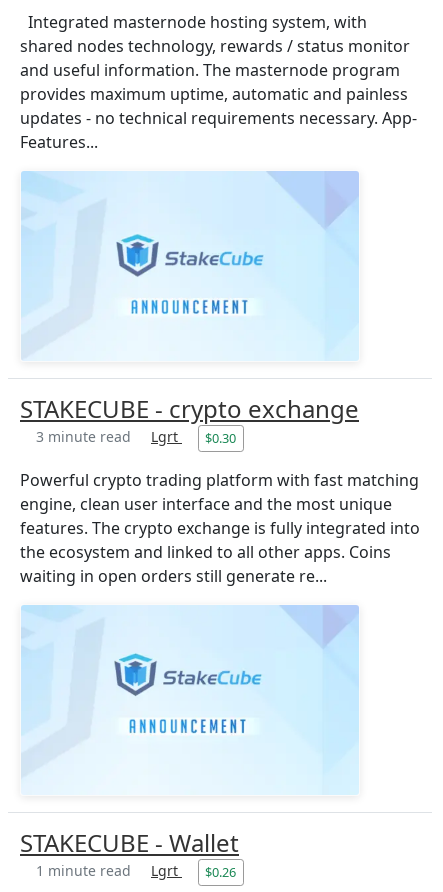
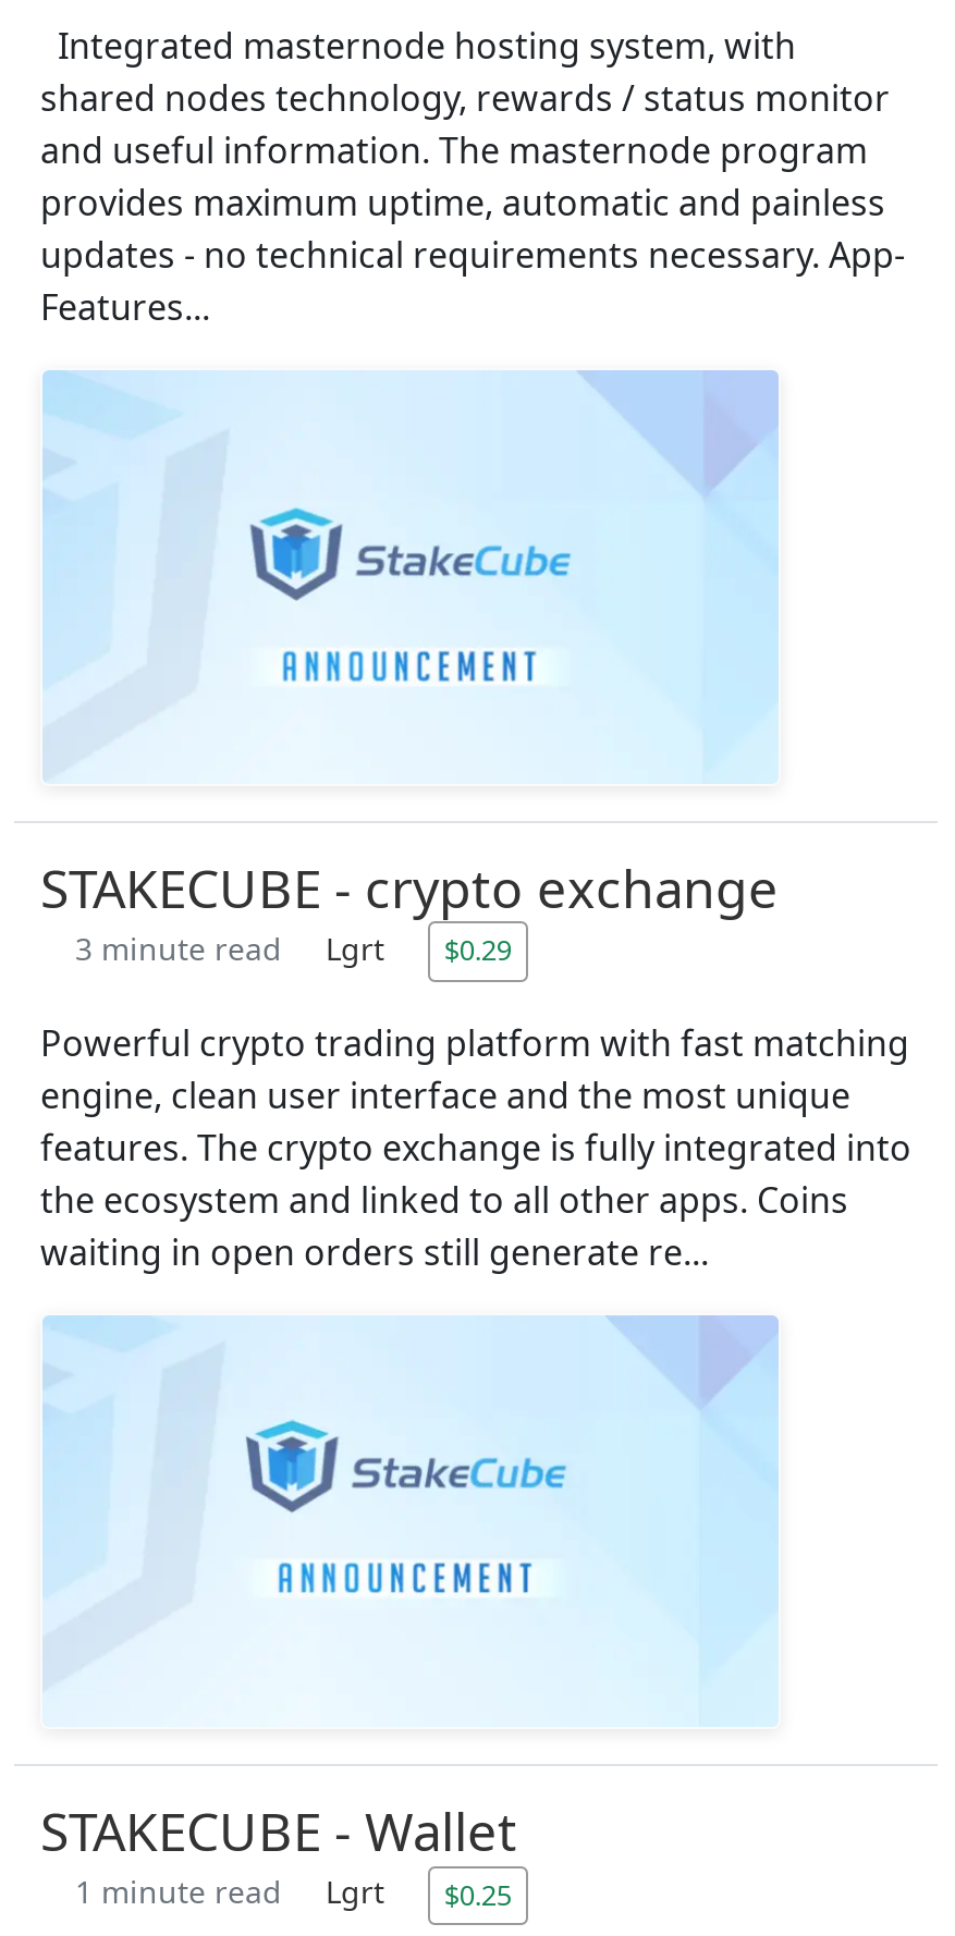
[36,427,236,447] 3 minute read Lgrt $0.30 -> [75,927,512,970] 3 minute read Lgrt $0.29
[36,861,236,881] 1 minute read Lgrt $0.26 -> [75,1872,512,1915] 1 minute read Lgrt $0.25

